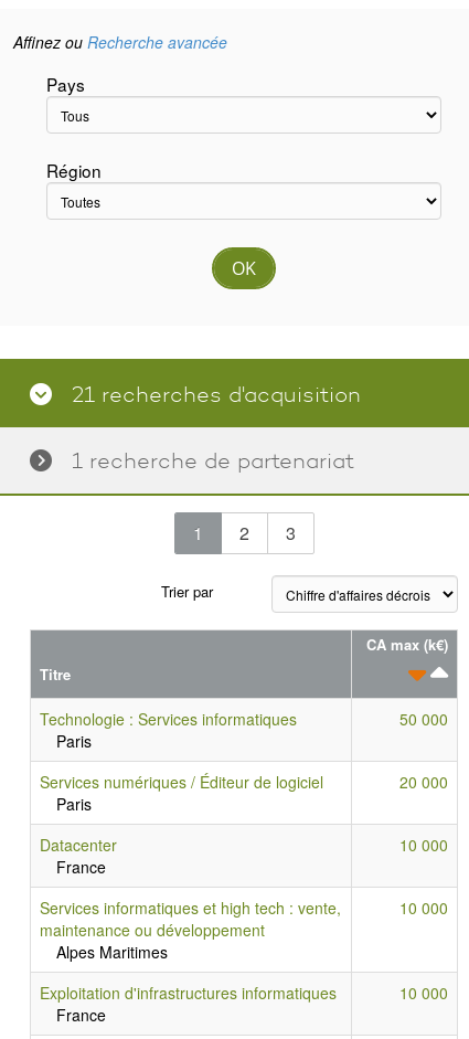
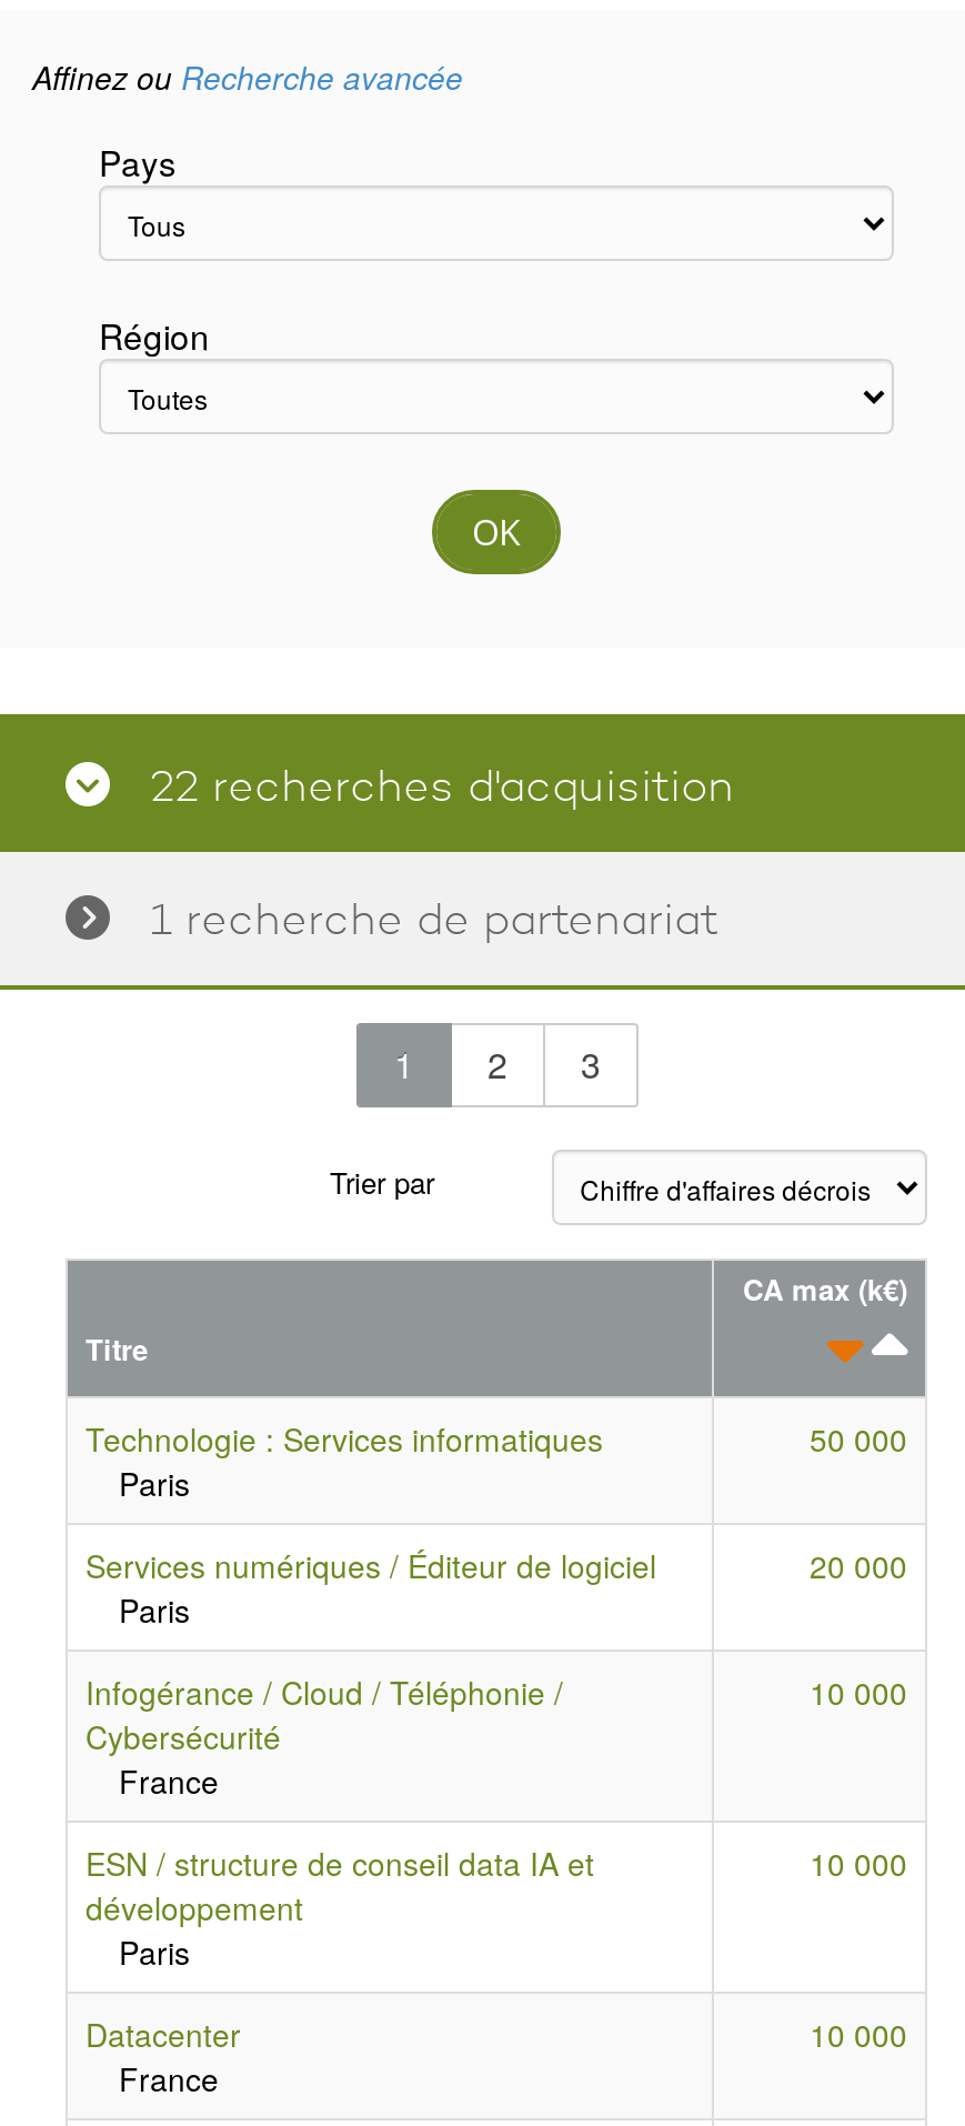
[52,380,361,409] 21 recherches d'acquisition -> [110,756,734,814] 22 recherches d'acquisition
moved [40,834,117,856] -> [86,2012,241,2056]: Datacenter
none -> [86,1669,563,1758] Infogérance / Cloud / Téléphonie / | Cybersécurité
[40,897,341,963] Services informatiques et high tech : vente, | maintenance ou développement | Alpes Maritimes -> [86,1841,594,1974] ESN / structure de conseil data IA et | développement | Paris
[40,982,337,1004] Exploitation d'infrastructures informatiques -> none

